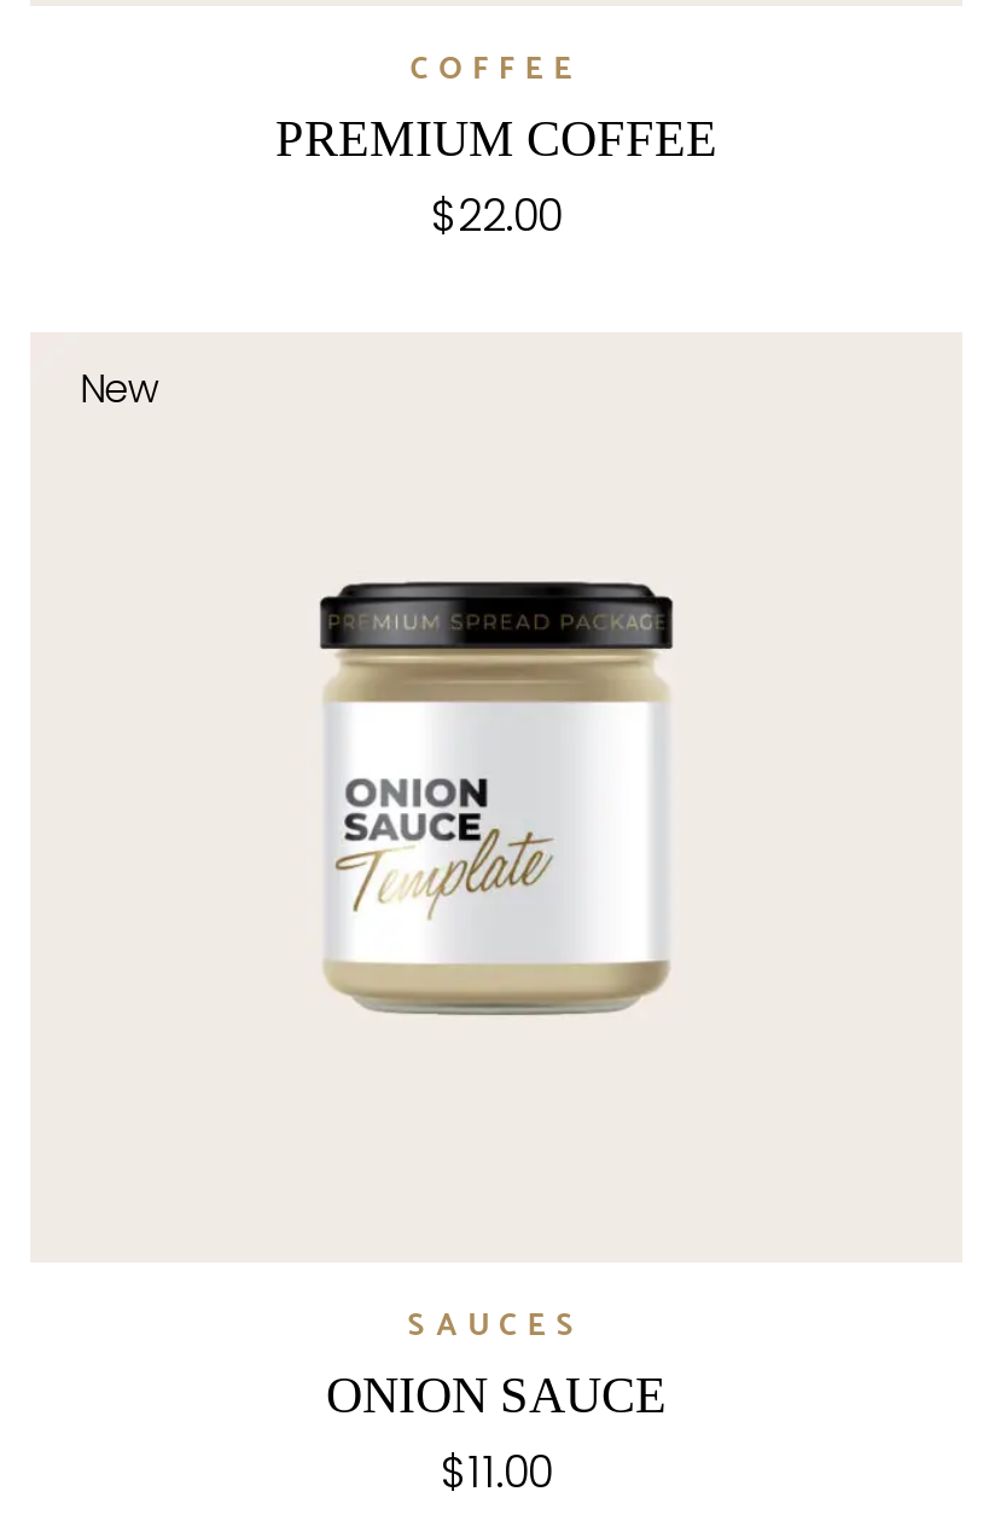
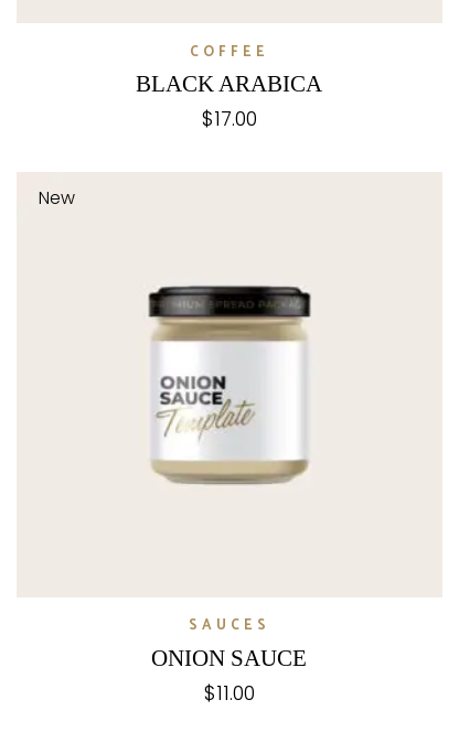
[275,109,717,245] PREMIUM COFFEE | $22.00 -> [136,71,323,133] BLACK ARABICA | $17.00

